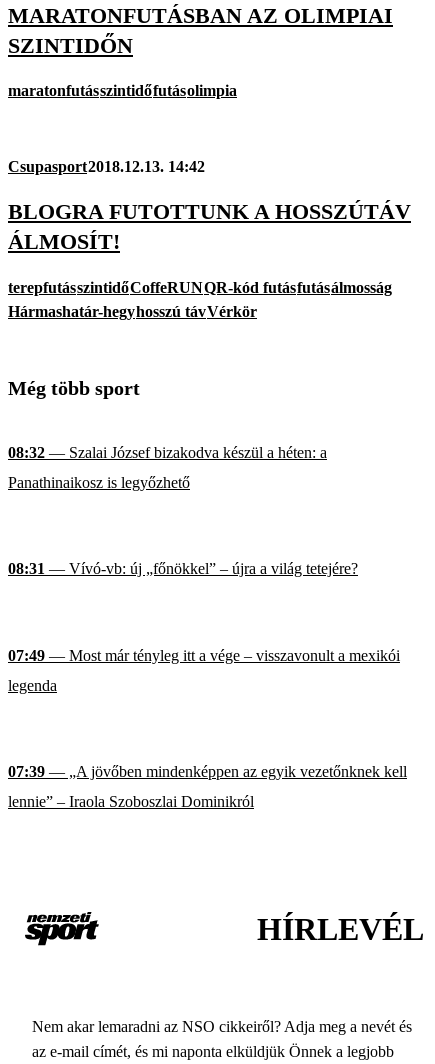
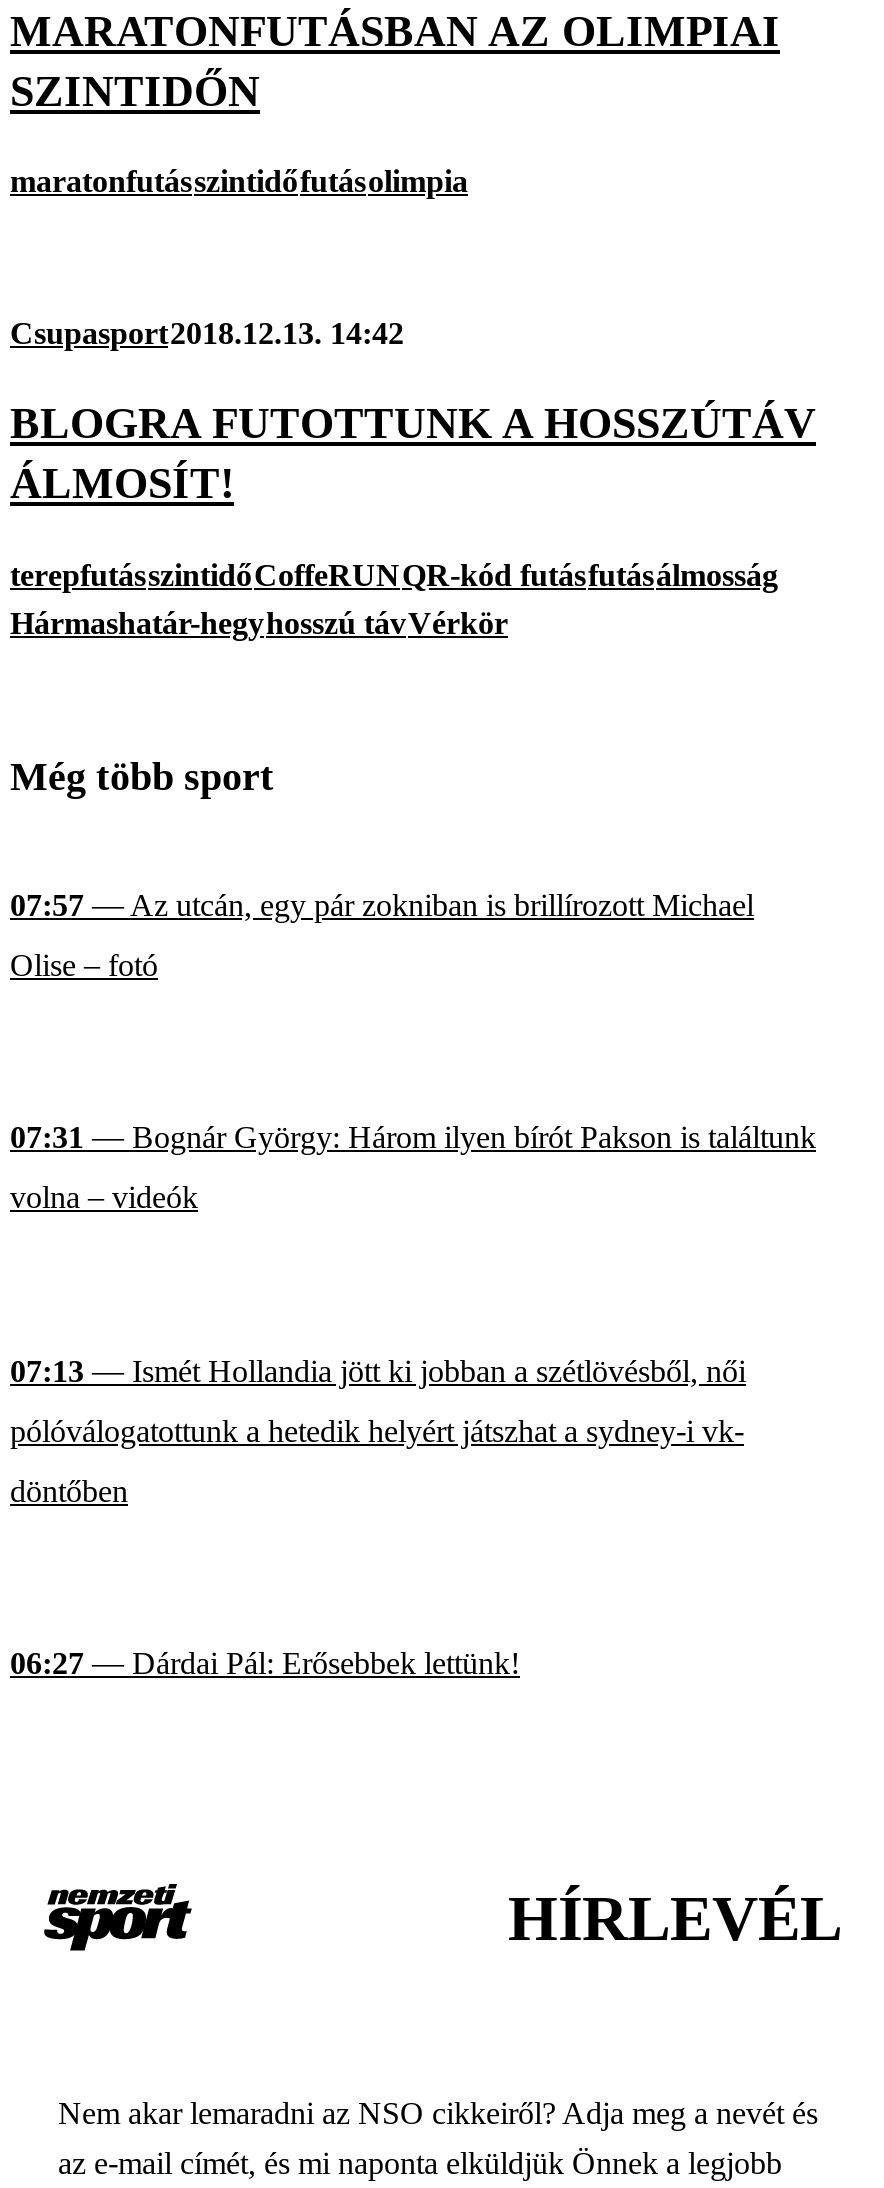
[8,444,327,491] 08:32 — Szalai József bizakodva készül a héten: a | Panathinaikosz is legyőzhető -> [10,888,754,982] 07:57 — Az utcán, egy pár zokniban is brillírozott Michael | Olise – fotó
[8,560,358,577] 08:31 — Vívó-vb: új „főnökkel” – újra a világ tetejére? -> [10,1121,816,1215] 07:31 — Bognár György: Három ilyen bírót Pakson is találtunk | volna – videók
[8,647,400,694] 07:49 — Most már tényleg itt a vége – visszavonult a mexikói | legenda -> [10,1354,746,1508] 07:13 — Ismét Hollandia jött ki jobban a szétlövésből, női | pólóválogatottunk a hetedik helyért játszhat a sydney-i vk- | döntőben
[8,763,407,810] 07:39 — „A jövőben mindenképpen az egyik vezetőnknek kell | lennie” – Iraola Szoboszlai Dominikról -> [10,1647,520,1681] 06:27 — Dárdai Pál: Erősebbek lettünk!

